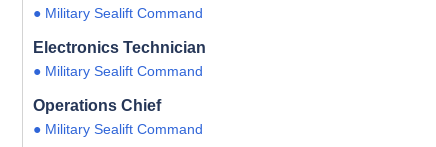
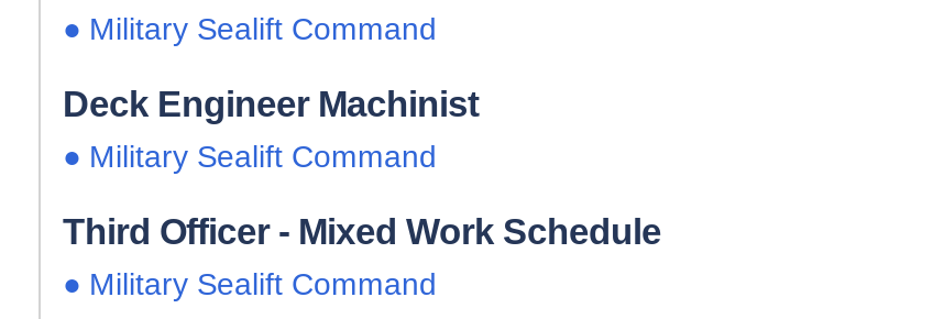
[33,38,206,56] Electronics Technician -> [63,83,479,123] Deck Engineer Machinist
[33,96,161,114] Operations Chief -> [63,211,661,250] Third Officer - Mixed Work Schedule

